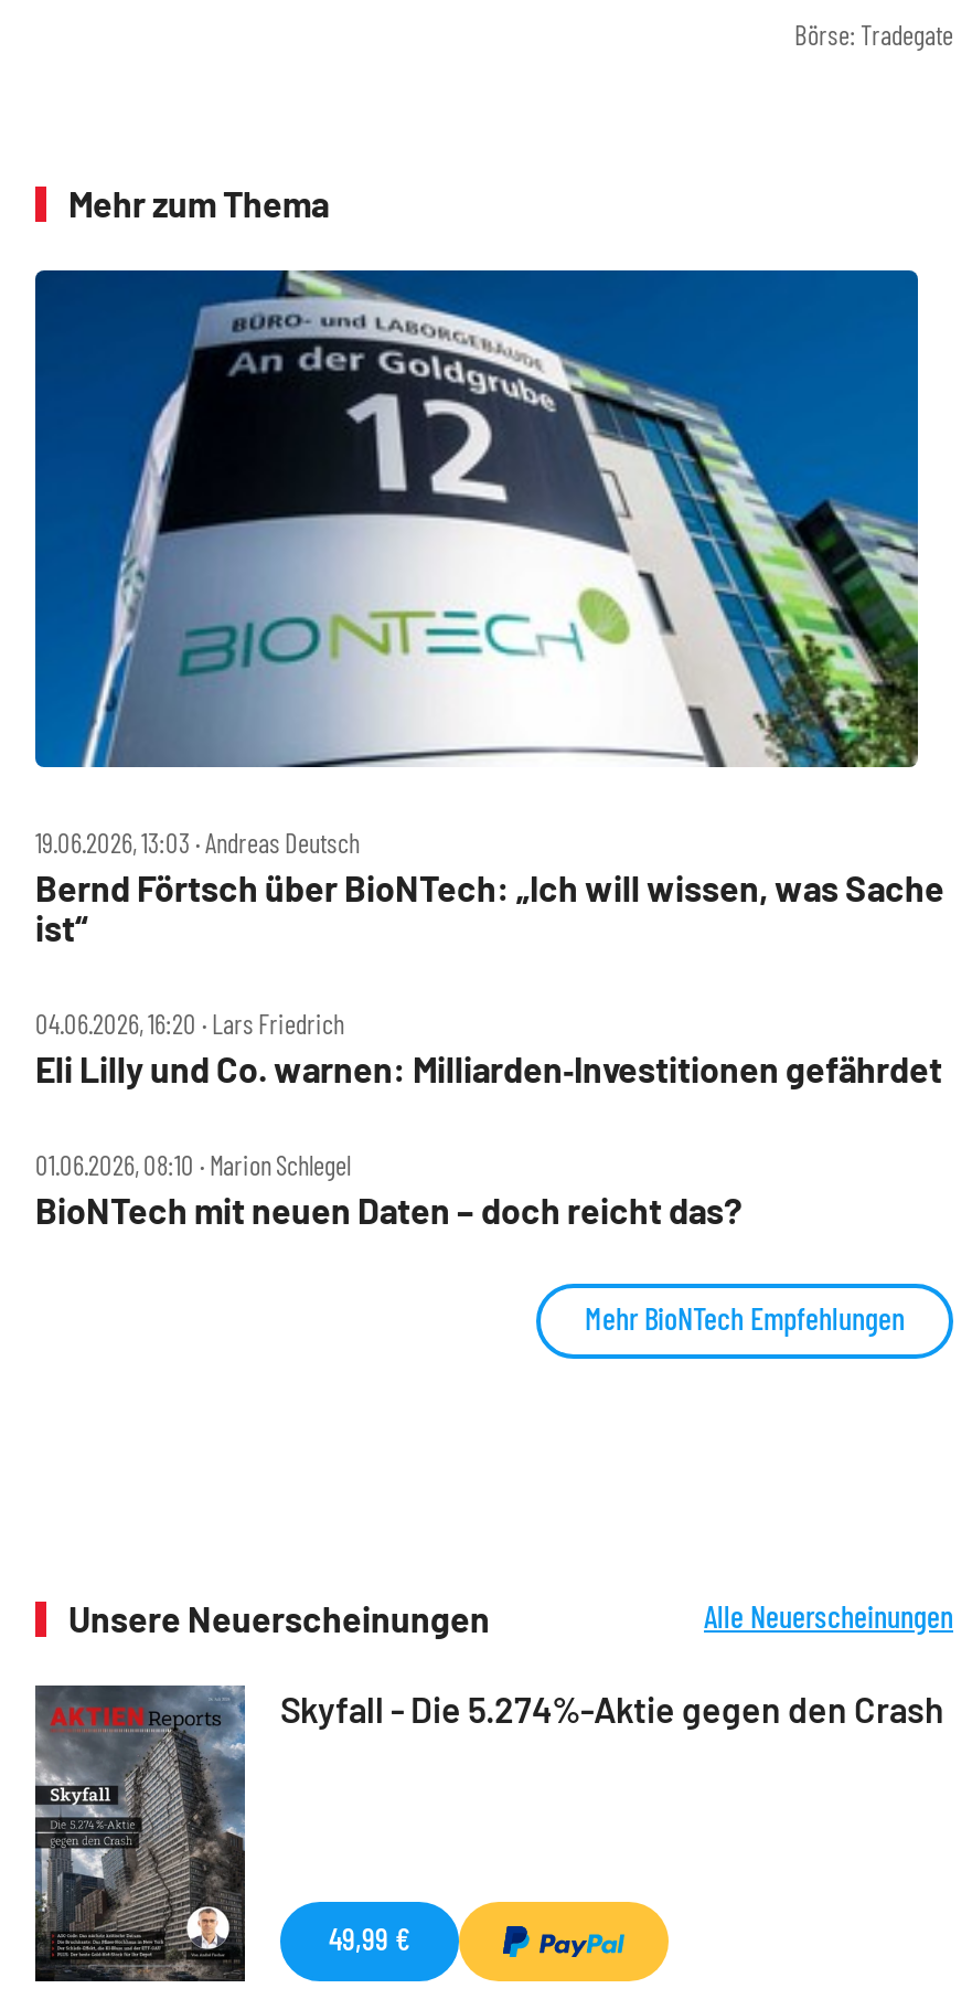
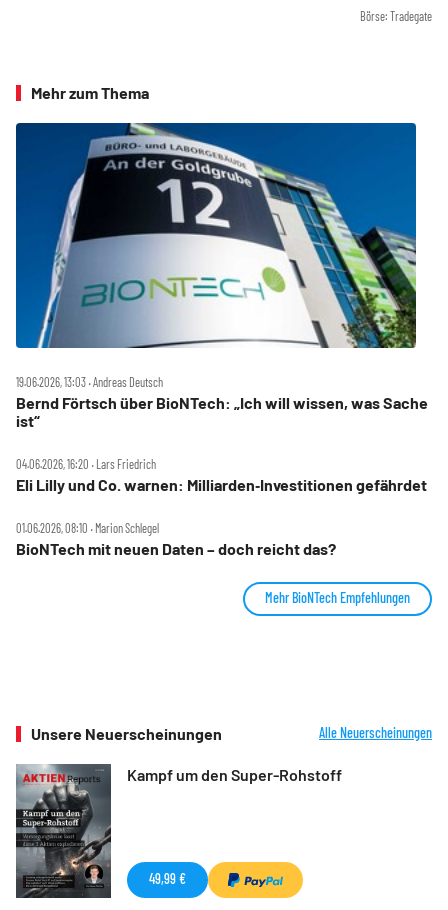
[35,1683,944,1981] [image] | Skyfall - Die 5.274%-Aktie gegen den Crash -> [16,764,342,898] [image] | Kampf um den Super-Rohstoff

